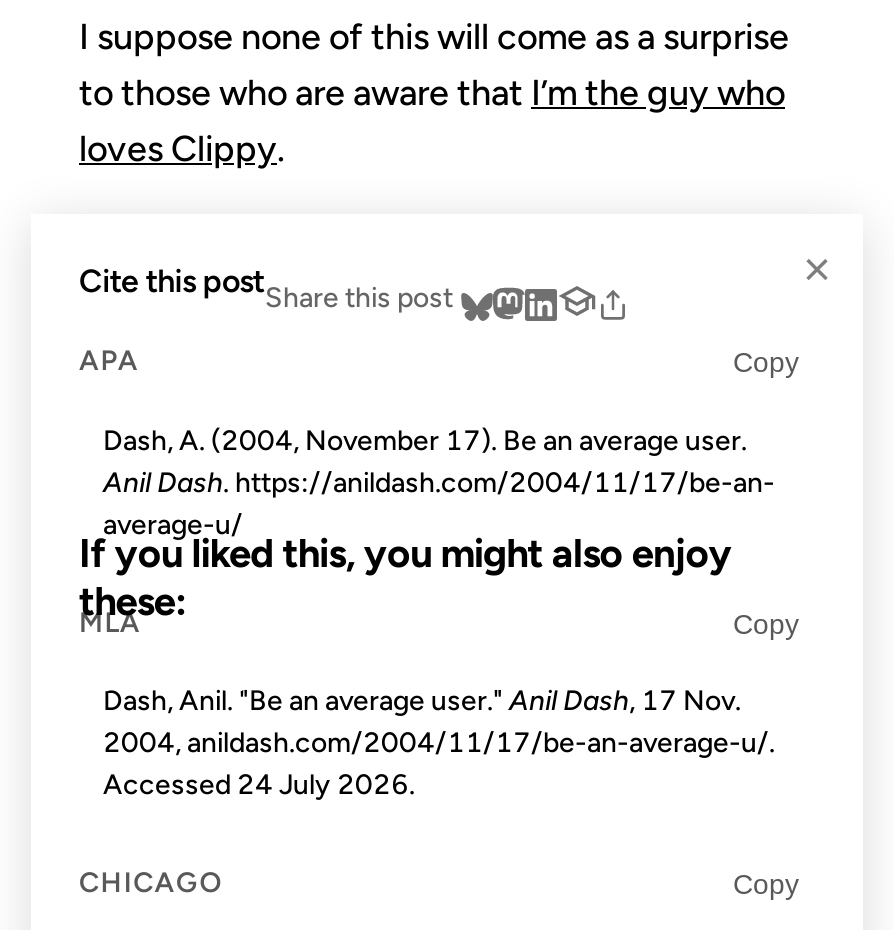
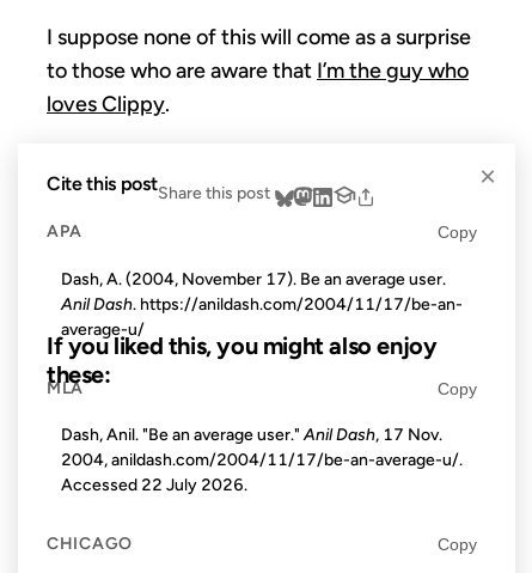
[103,769,415,803] Accessed 24 July 2026. -> [61,475,247,495] Accessed 22 July 2026.

